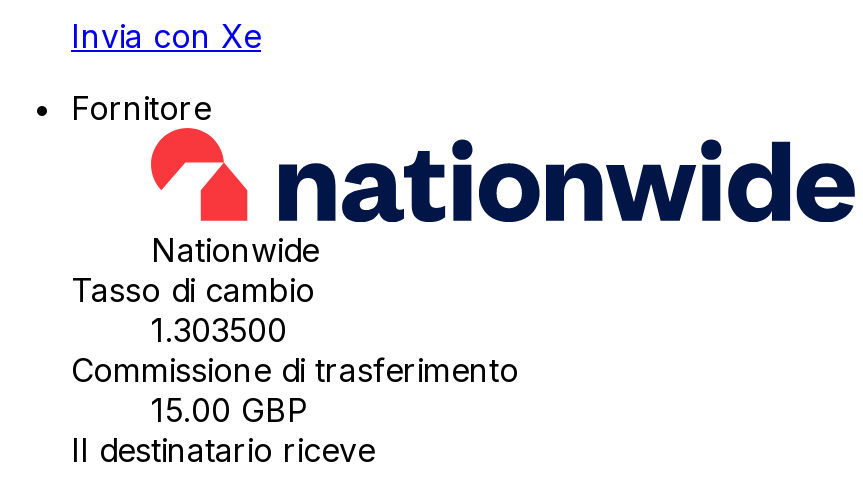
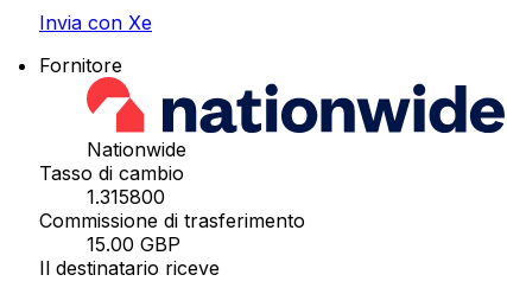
[151,309,287,349] 1.303500 -> [87,185,165,208] 1.315800

